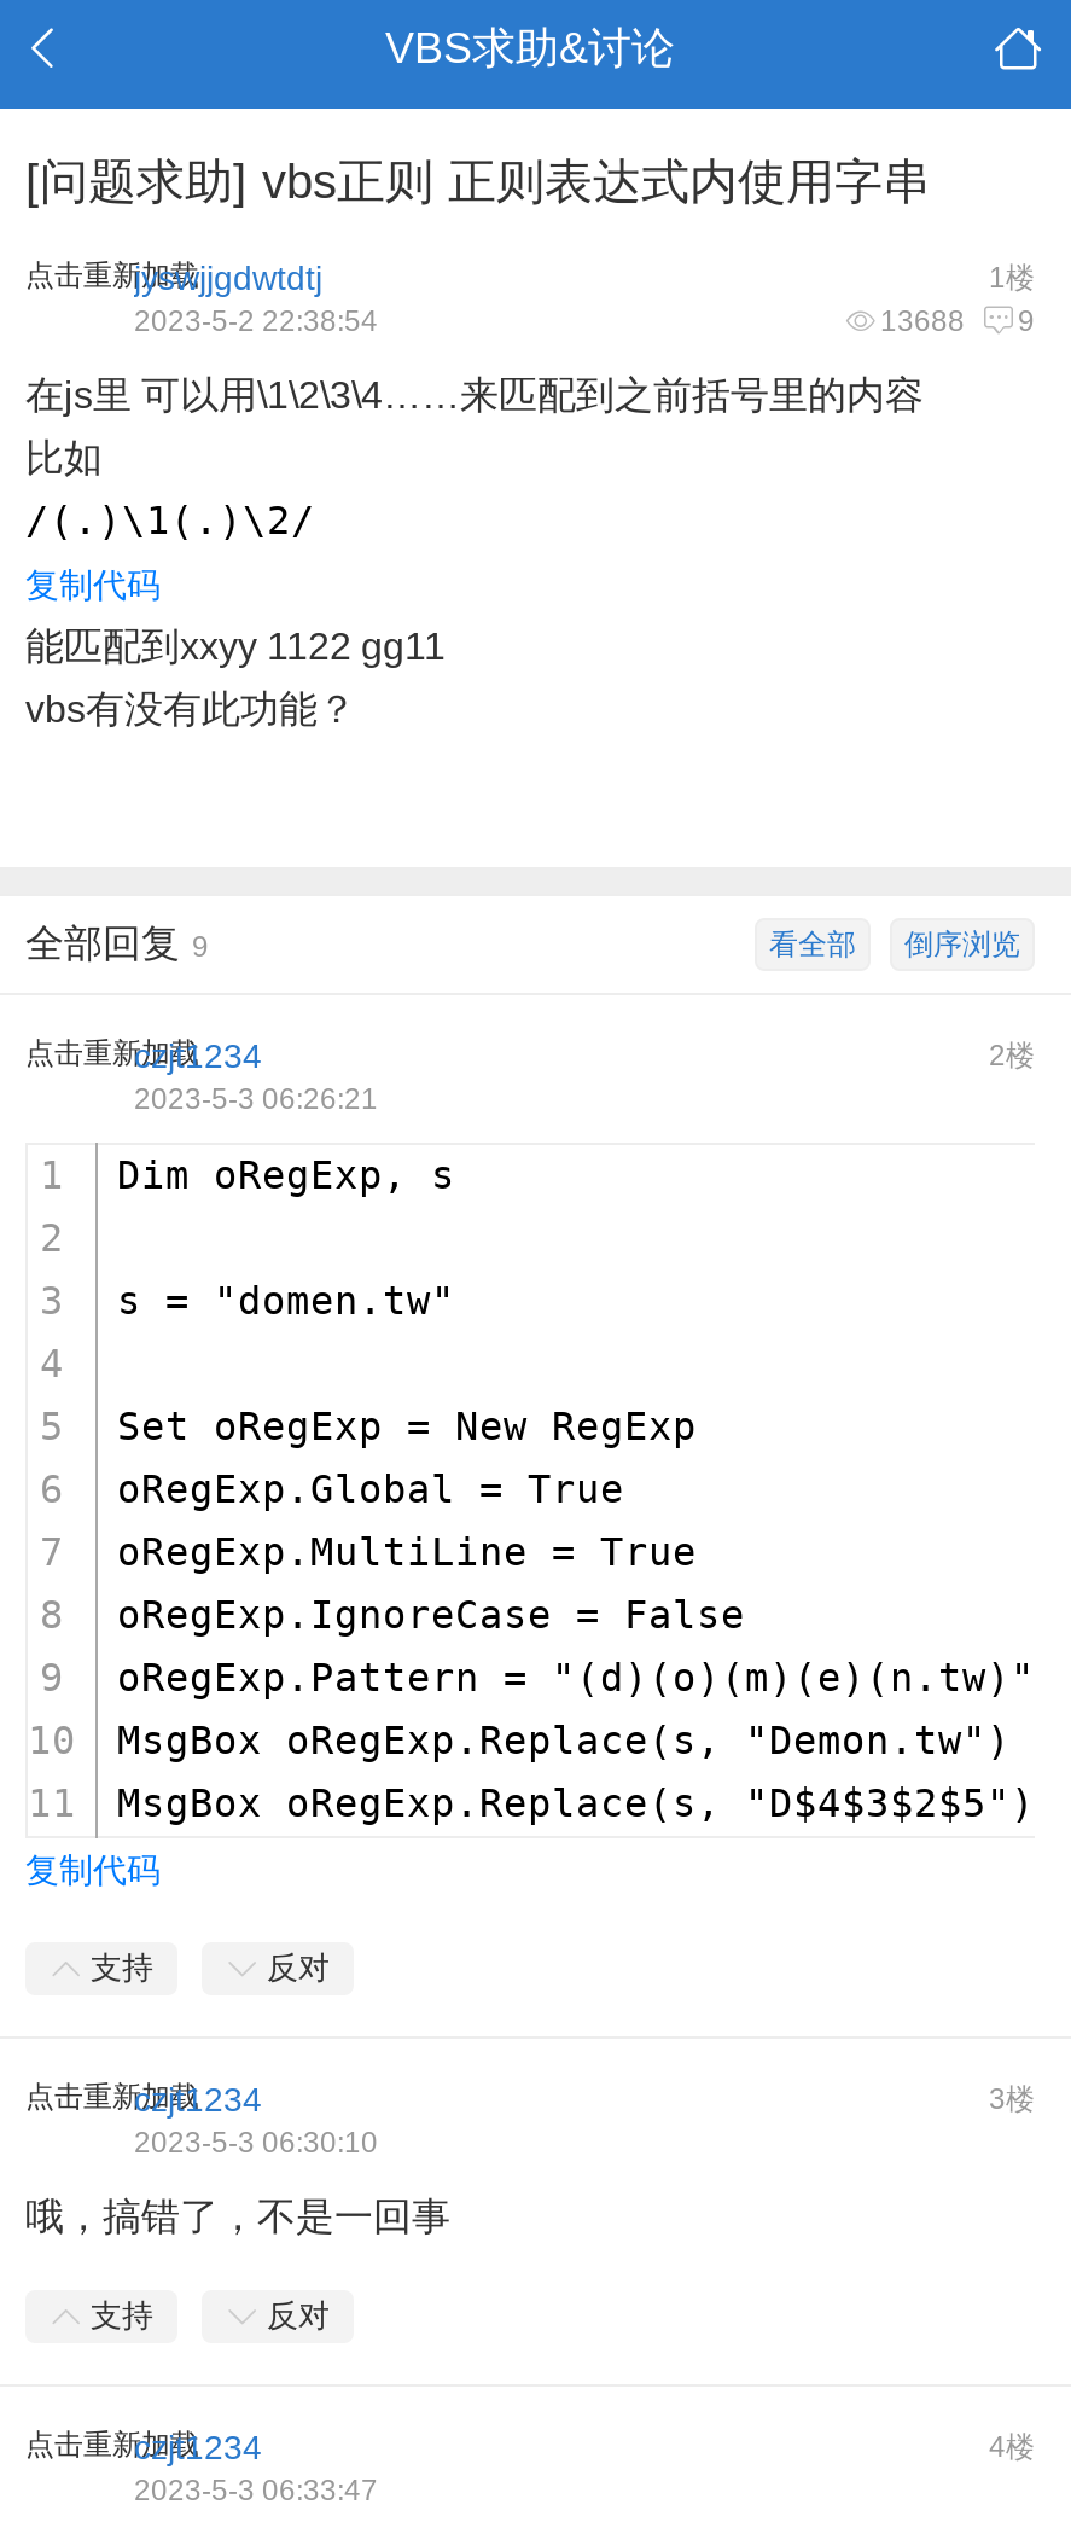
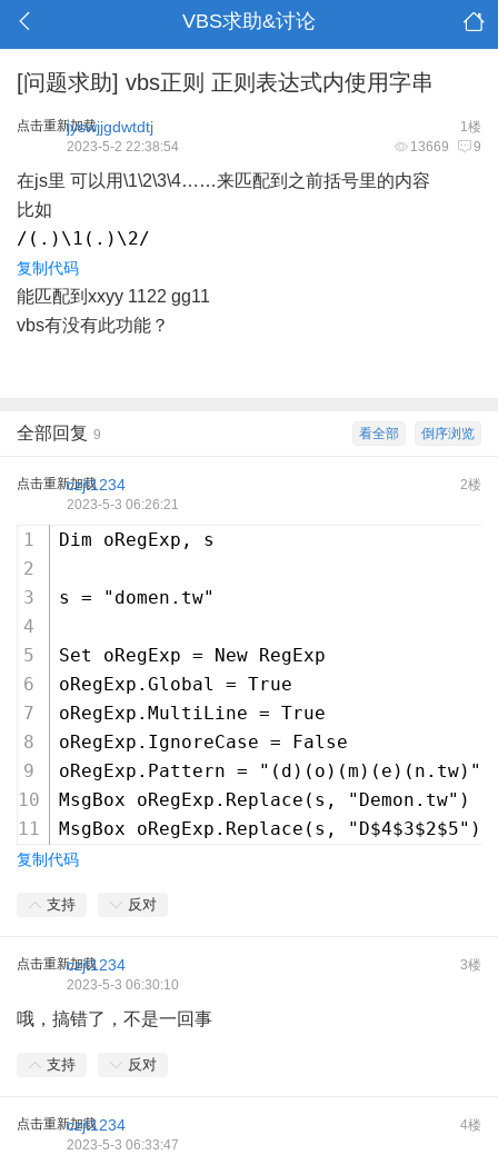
[880,304,1035,338] 13688 9 -> [410,139,481,155] 13669 9

